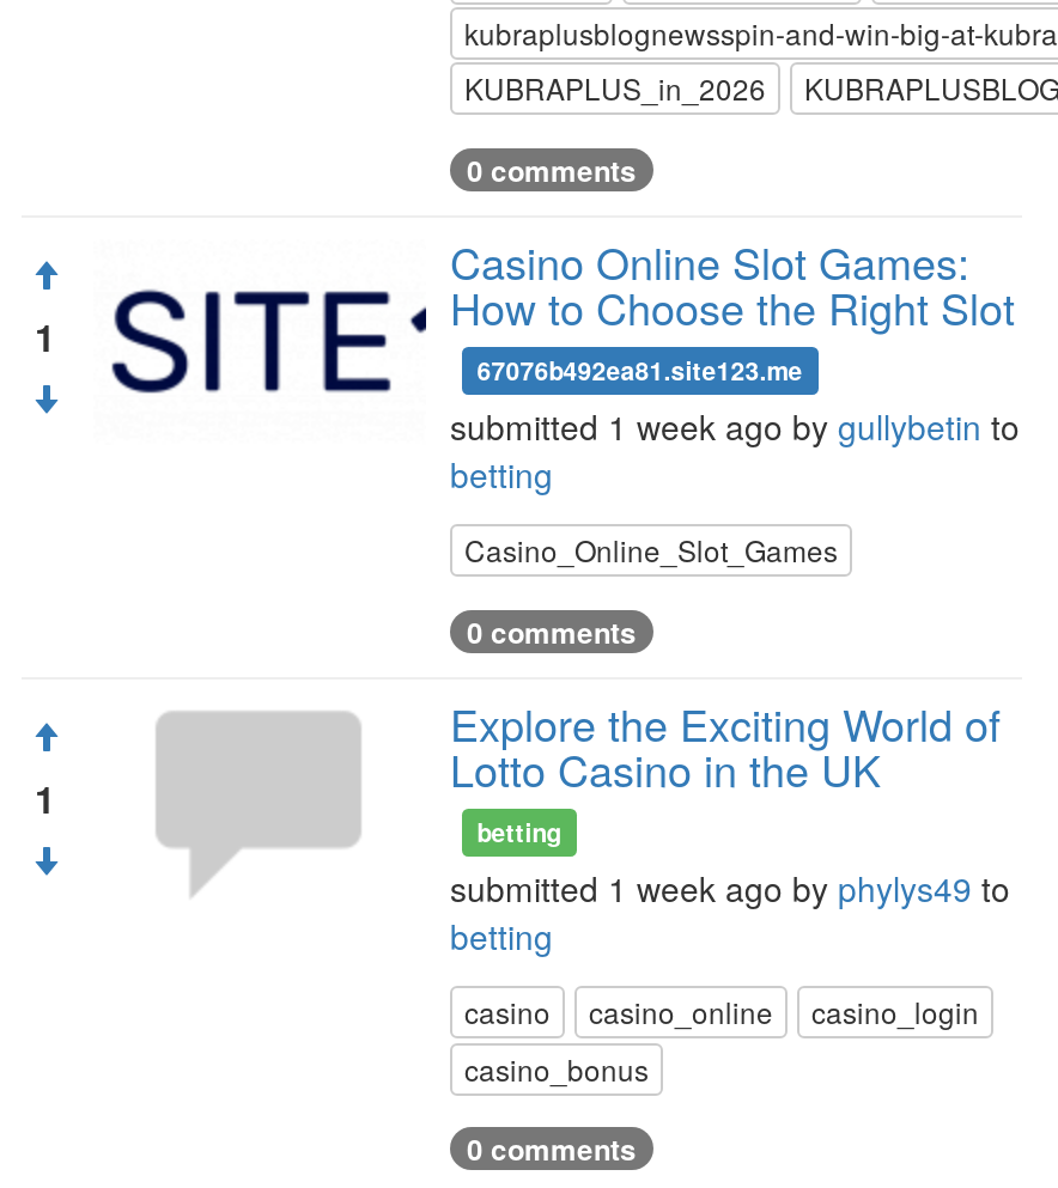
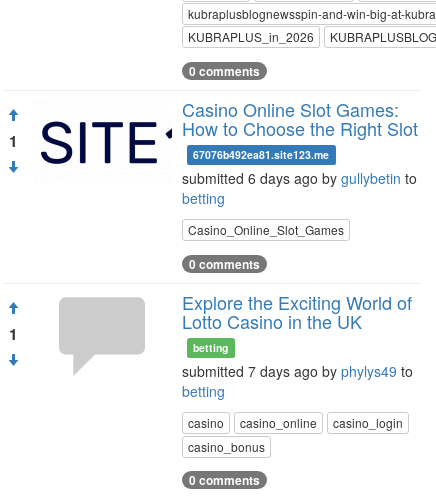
[450,402,1020,450] submitted 1 week ago by gullybetin to -> [182,168,417,188] submitted 6 days ago by gullybetin to
[450,864,1010,912] submitted 1 week ago by phylys49 to -> [182,361,413,381] submitted 7 days ago by phylys49 to

